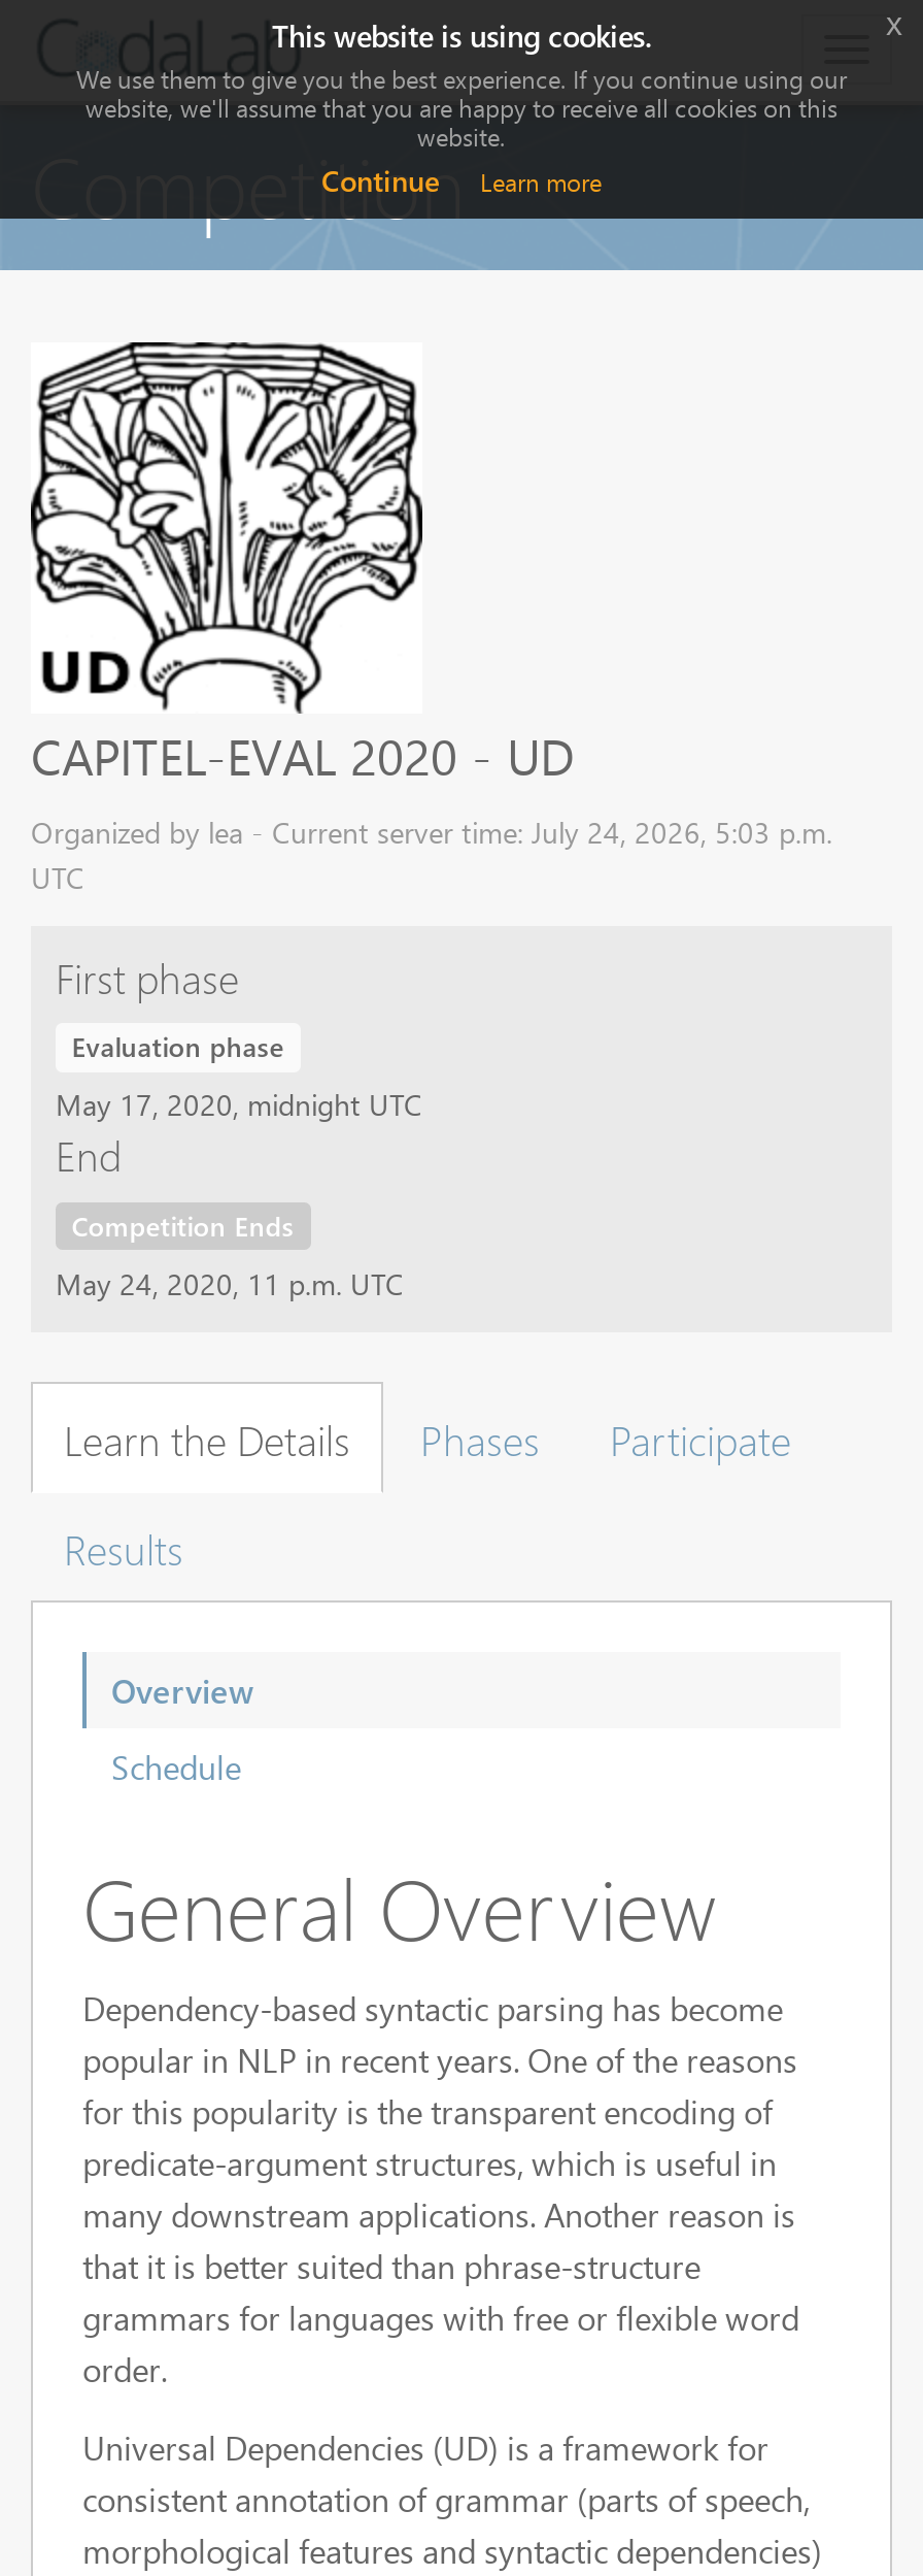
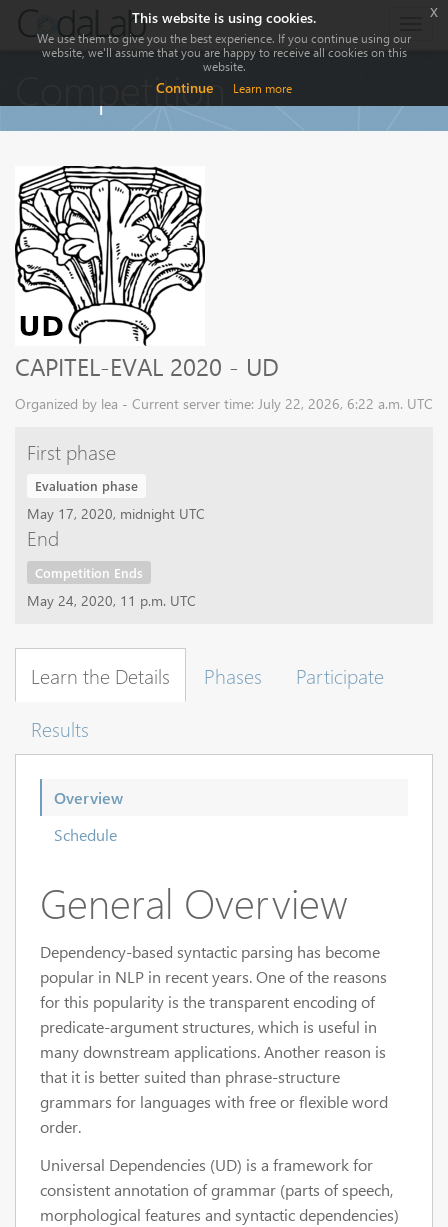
[31,812,832,896] Organized by lea - Current server time: July 24, 2026, 5:03 p.m. | UTC -> [15,393,433,412] Organized by lea - Current server time: July 22, 2026, 6:22 a.m. UTC

